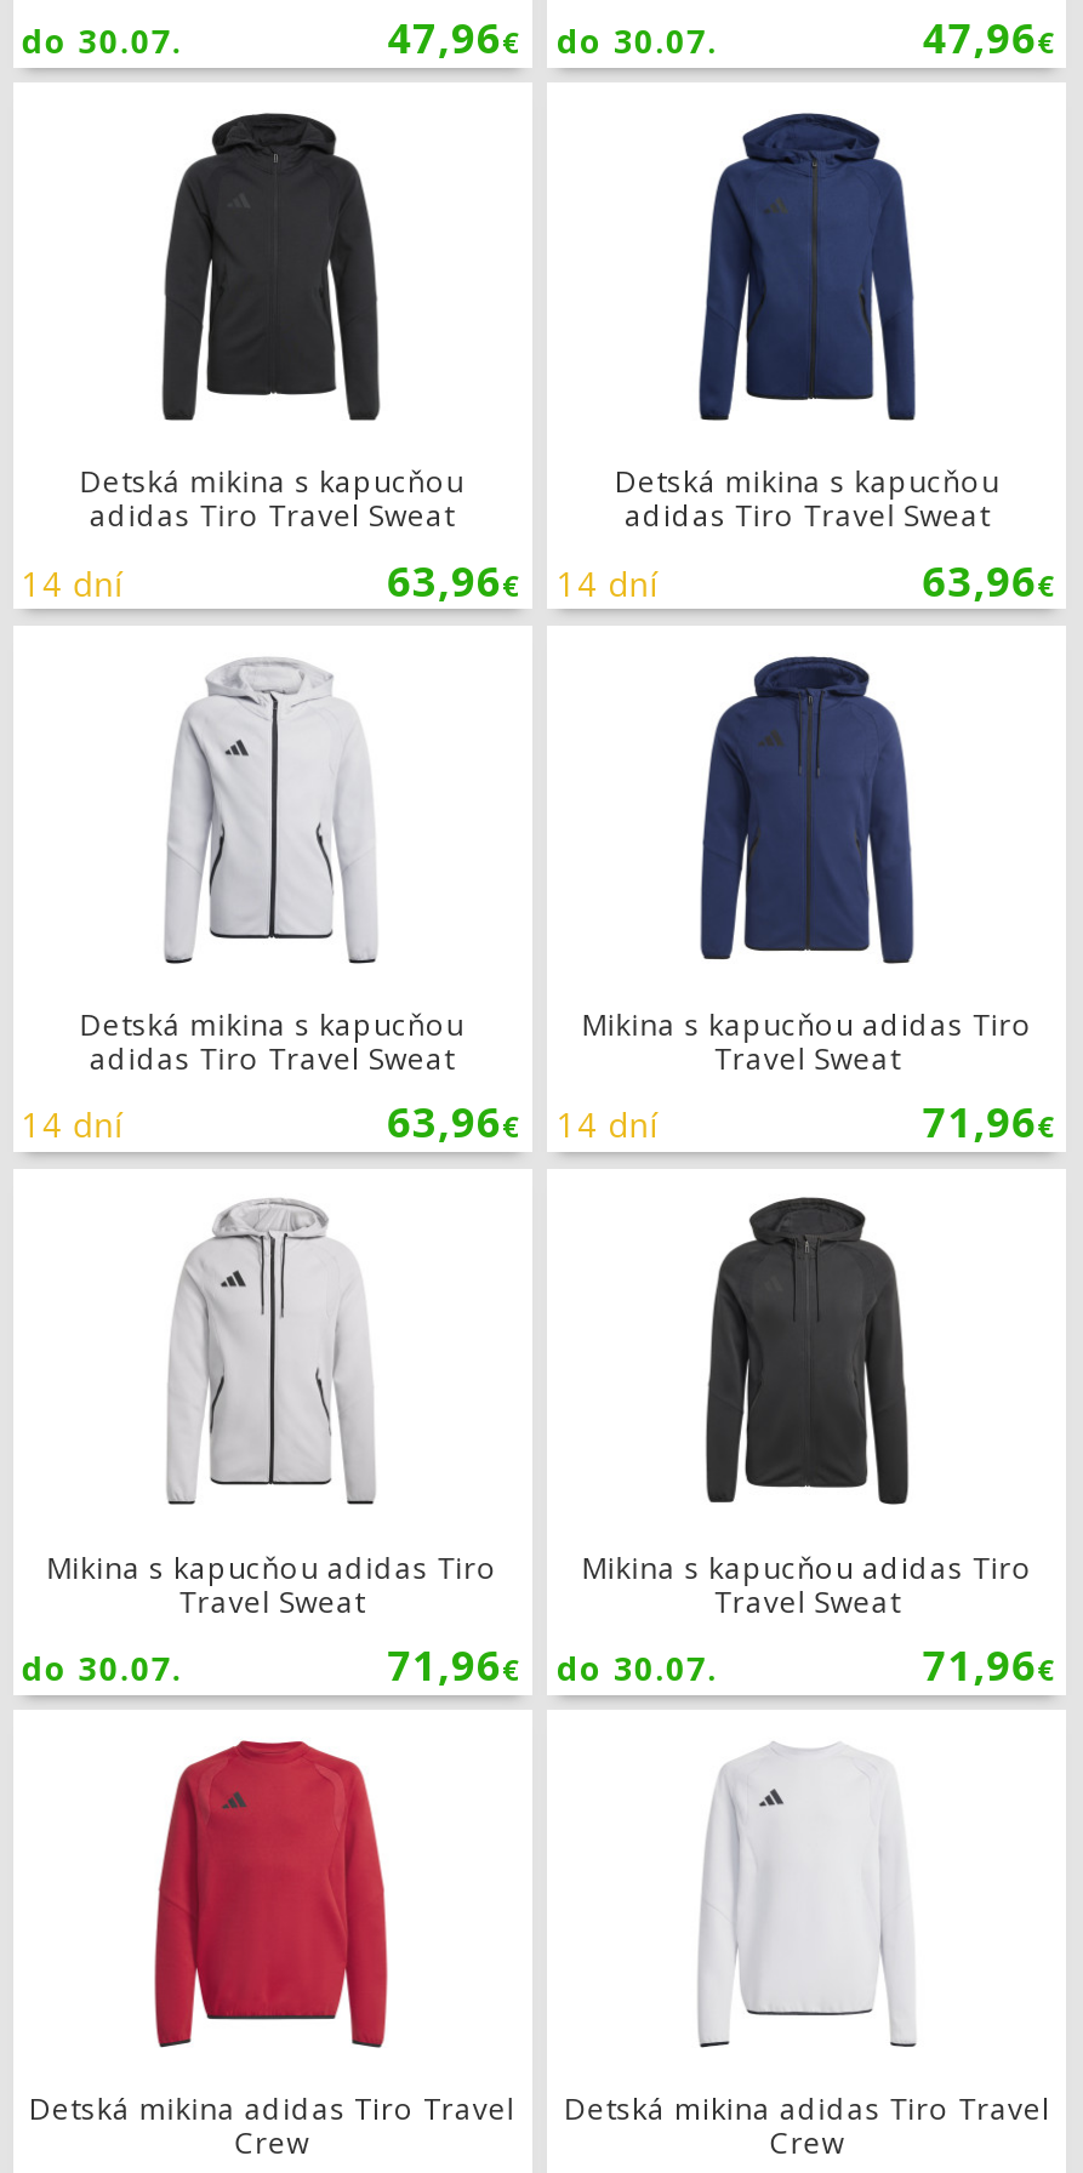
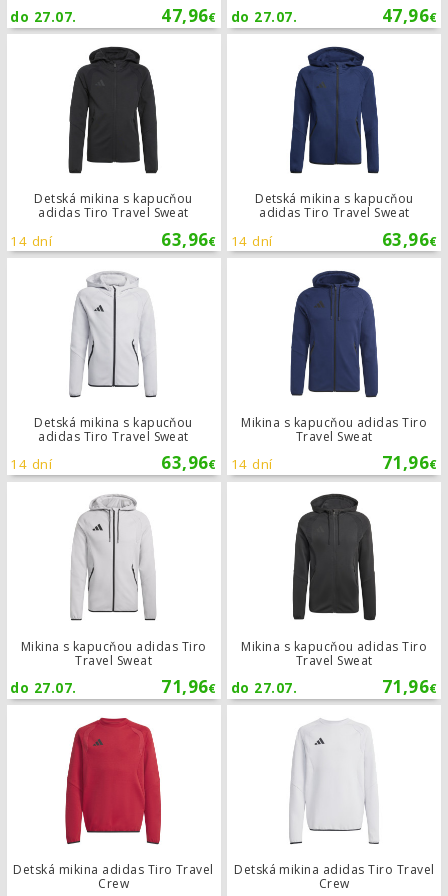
[21,20,182,63] do 30.07. -> [10,8,77,26] do 27.07.
[387,10,717,66] 47,96€ do 30.07. -> [161,4,297,27] 47,96€ do 27.07.
[21,1647,182,1690] do 30.07. -> [10,679,77,697] do 27.07.
[387,1637,717,1693] 71,96€ do 30.07. -> [161,675,297,698] 71,96€ do 27.07.

